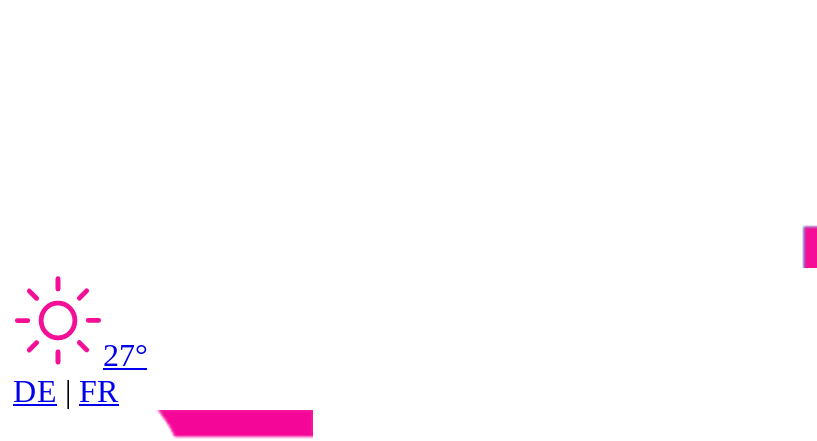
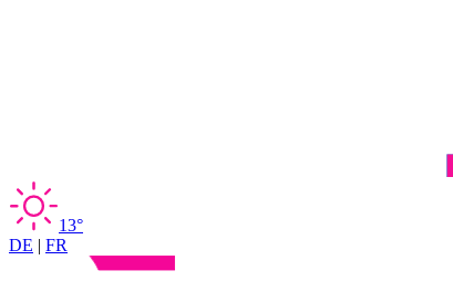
[103,338,147,372] 27° -> [59,216,83,235] 13°

